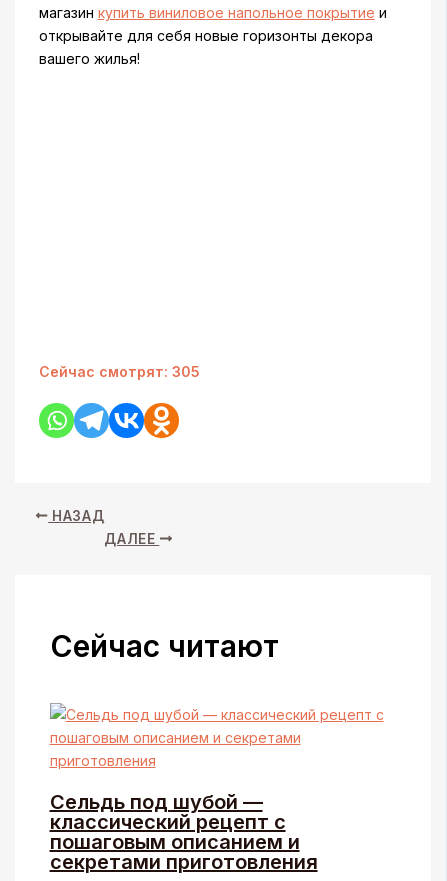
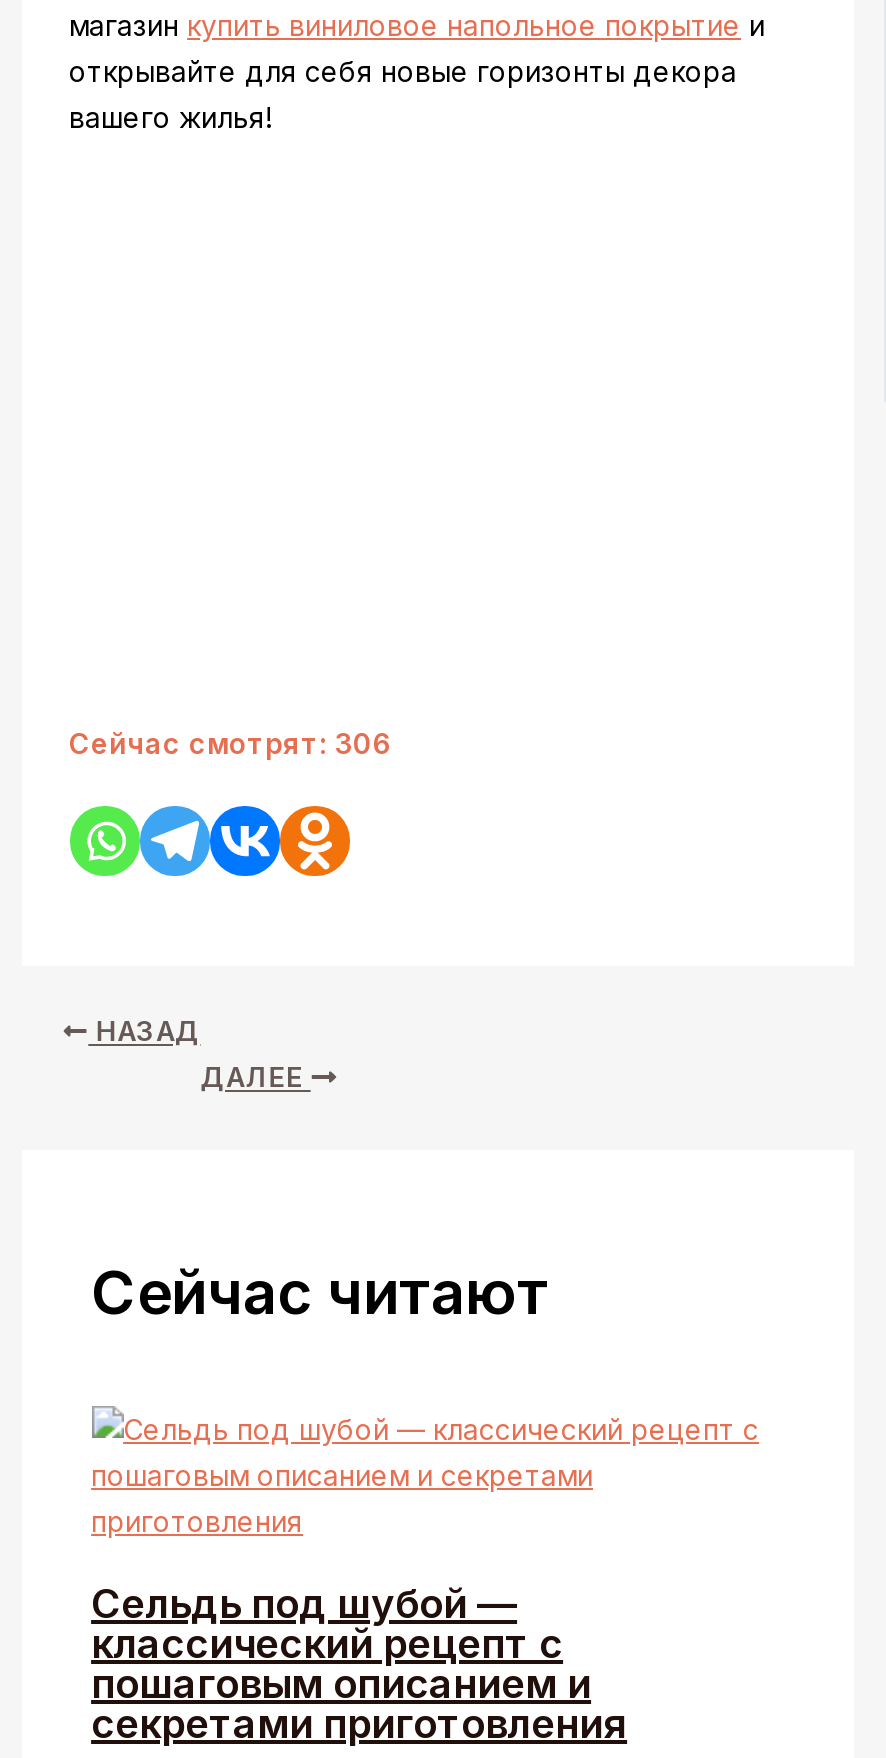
[38,363,199,380] Сейчас смотрят: 305 -> [69,725,393,759] Сейчас смотрят: 306

